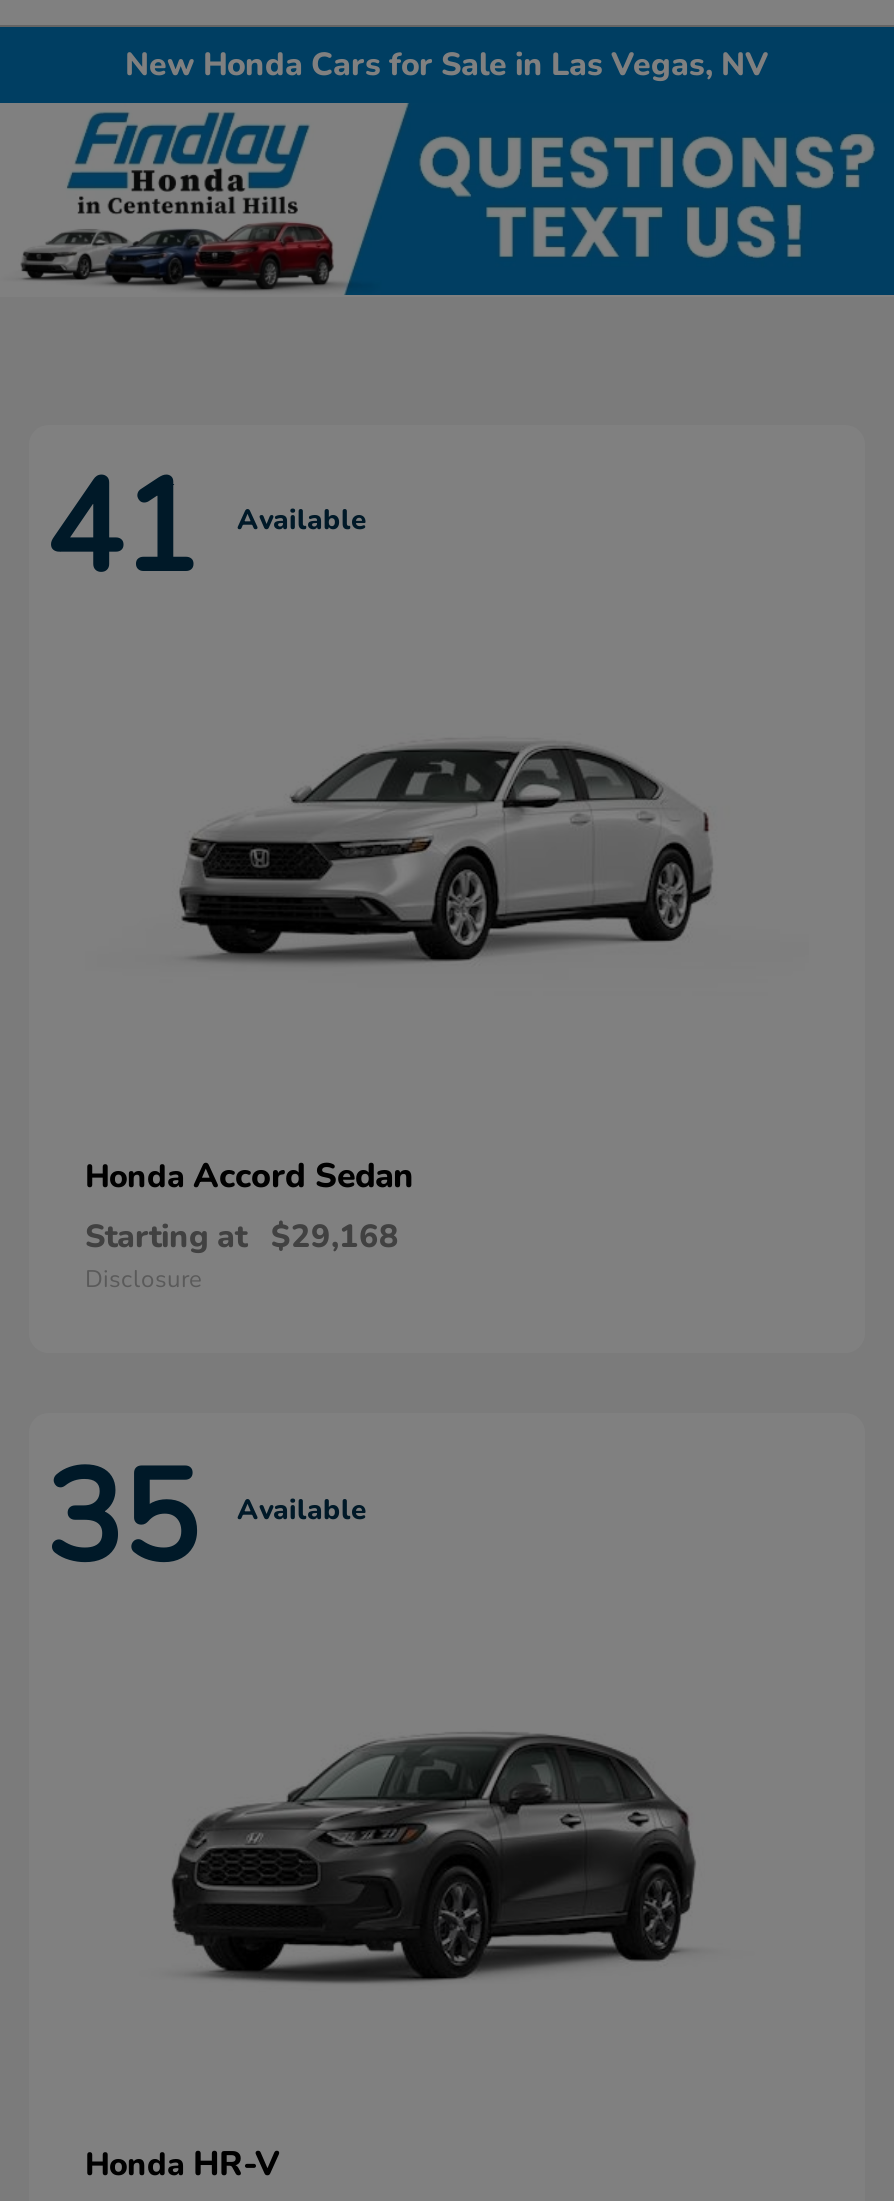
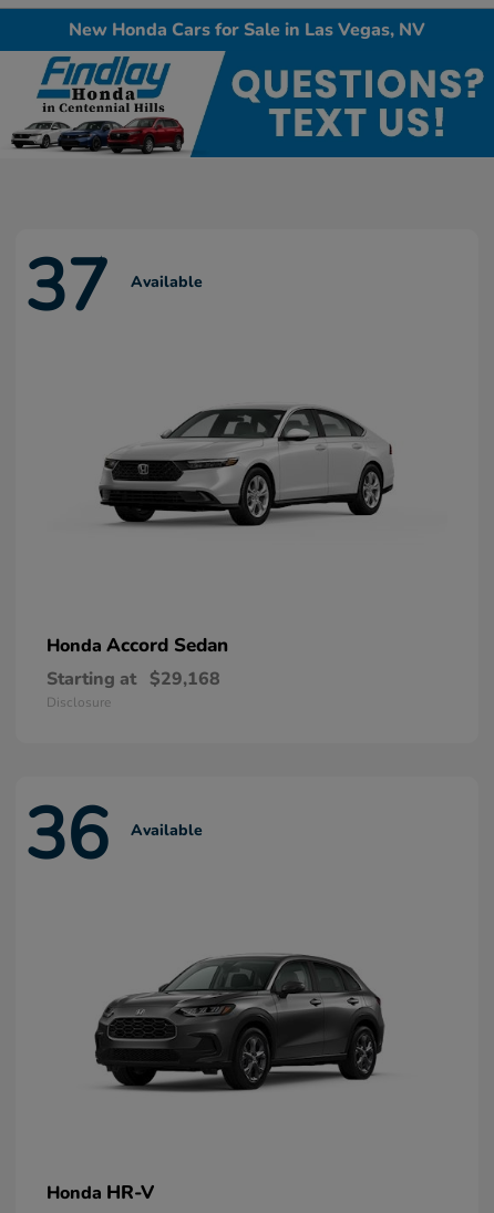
[45,441,367,617] 41 Available -> [24,238,203,336] 37 Available
[45,1430,367,1606] 35 Available -> [24,786,203,883] 36 Available

